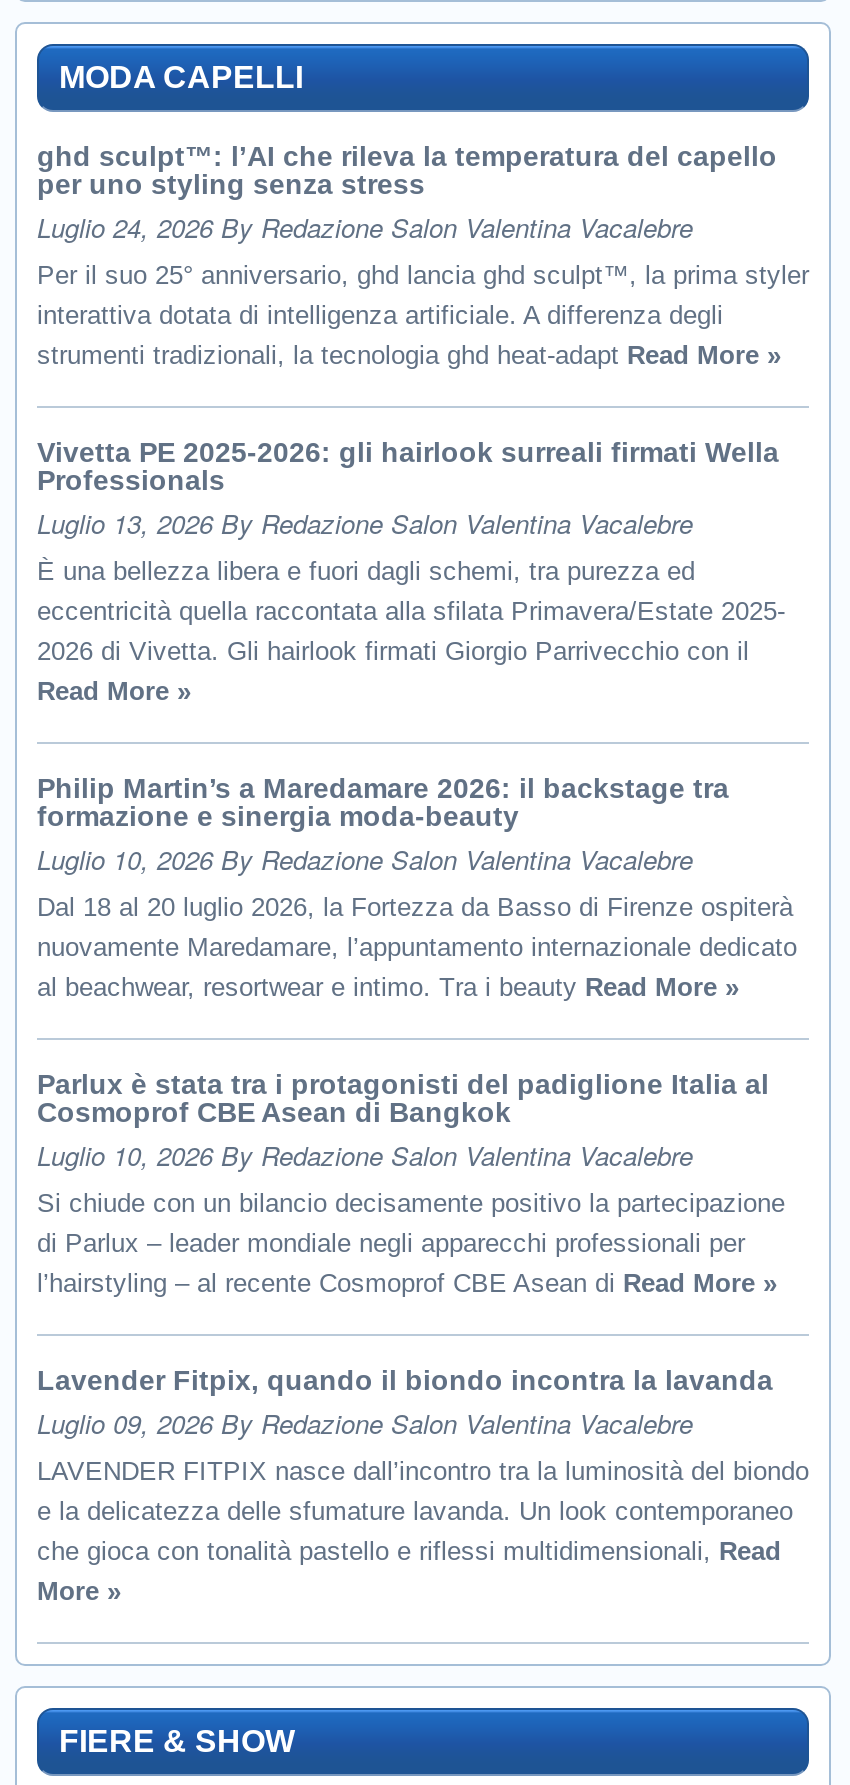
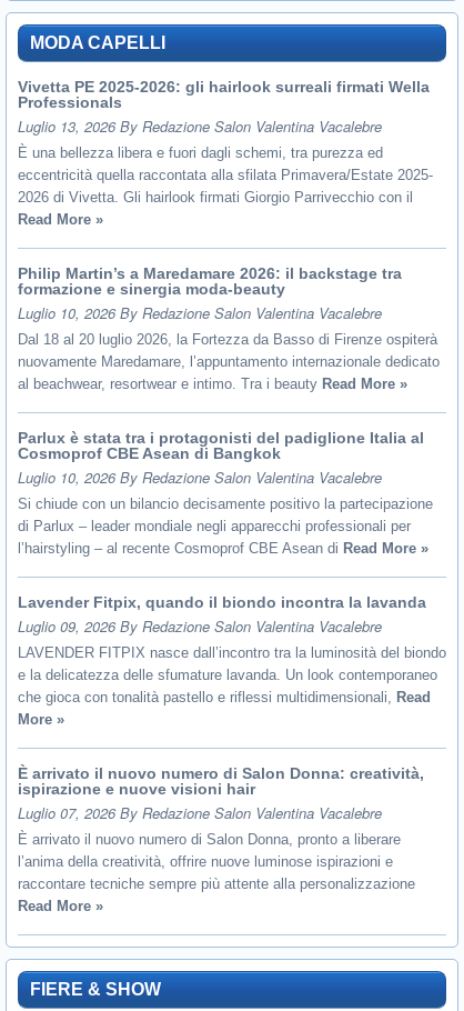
[37,141,809,371] ghd sculpt™: l’AI che rileva la temperatura del capello | per uno styling senza stress | Luglio 24, 2026 By Redazione Salon Valentina Vacalebre | Per il suo 25° anniversario, ghd lancia ghd sculpt™, la prima styler | interattiva dotata di intelligenza artificiale. A differenza degli | strumenti tradizionali, la tecnologia ghd heat-adapt Read More » -> none
moved [37,437,809,1607] -> [18,78,446,728]: Vivetta PE 2025-2026: gli hairlook surreali firmati Wella | Professionals | Luglio 13, 2026 By Redazione Salon Valentina Vacalebre | ... | che gioca con tonalità pastello e riflessi multidimensionali, Read | More »
none -> [18,765,424,915] È arrivato il nuovo numero di Salon Donna: creatività, | ispirazione e nuove visioni hair | Luglio 07, 2026 By Redazione Salon Valentina Vacalebre | È arrivato il nuovo numero di Salon Donna, pronto a liberare | l’anima della creatività, offrire nuove luminose ispirazioni e | raccontare tecniche sempre più attente alla personalizzazione | Read More »

